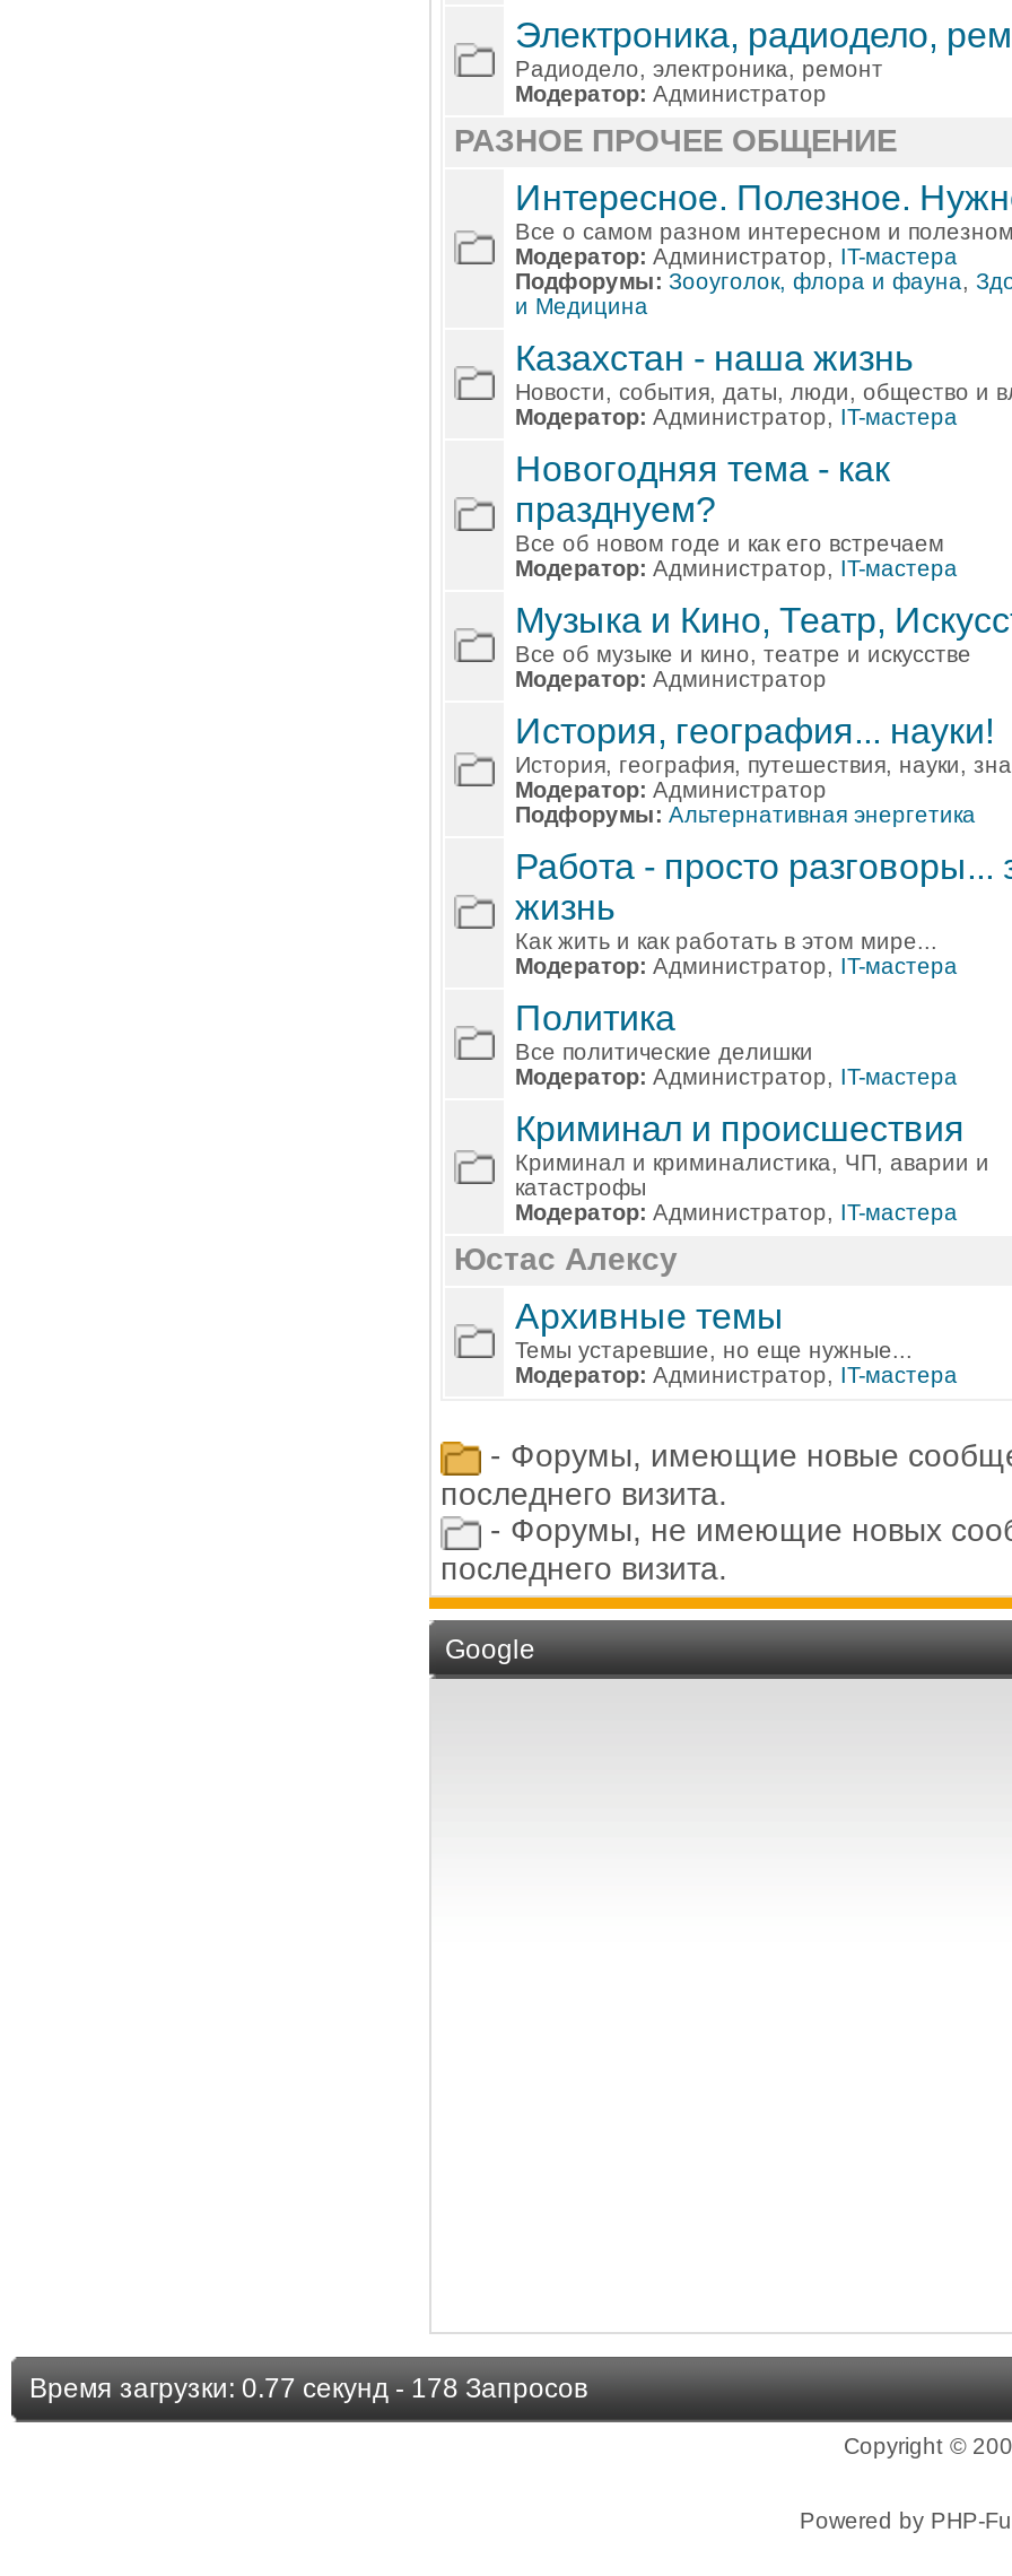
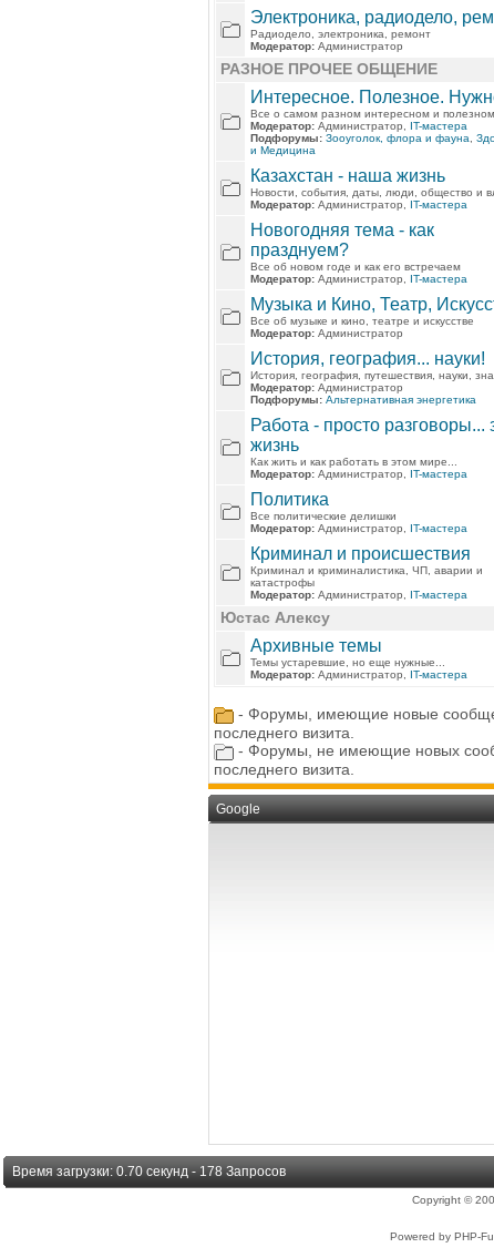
[29,2373,587,2404] Время загрузки: 0.77 секунд - 178 Запросов -> [12,1164,286,1179] Время загрузки: 0.70 секунд - 178 Запросов

